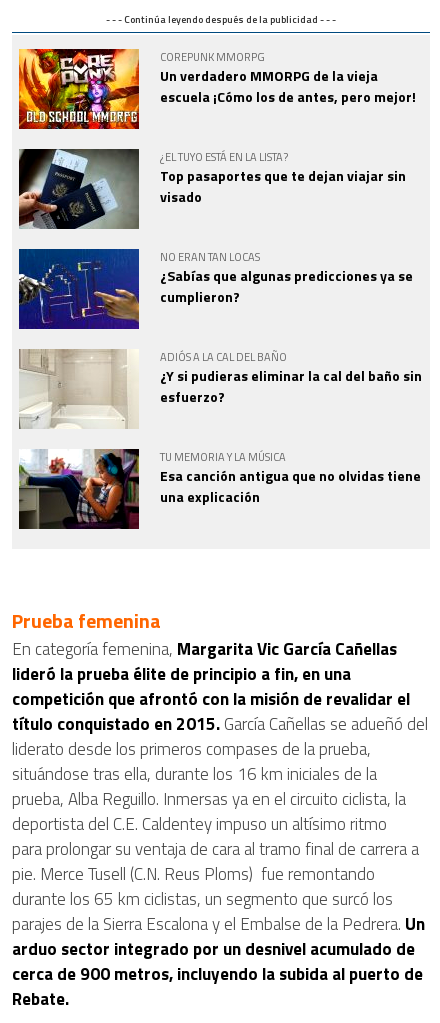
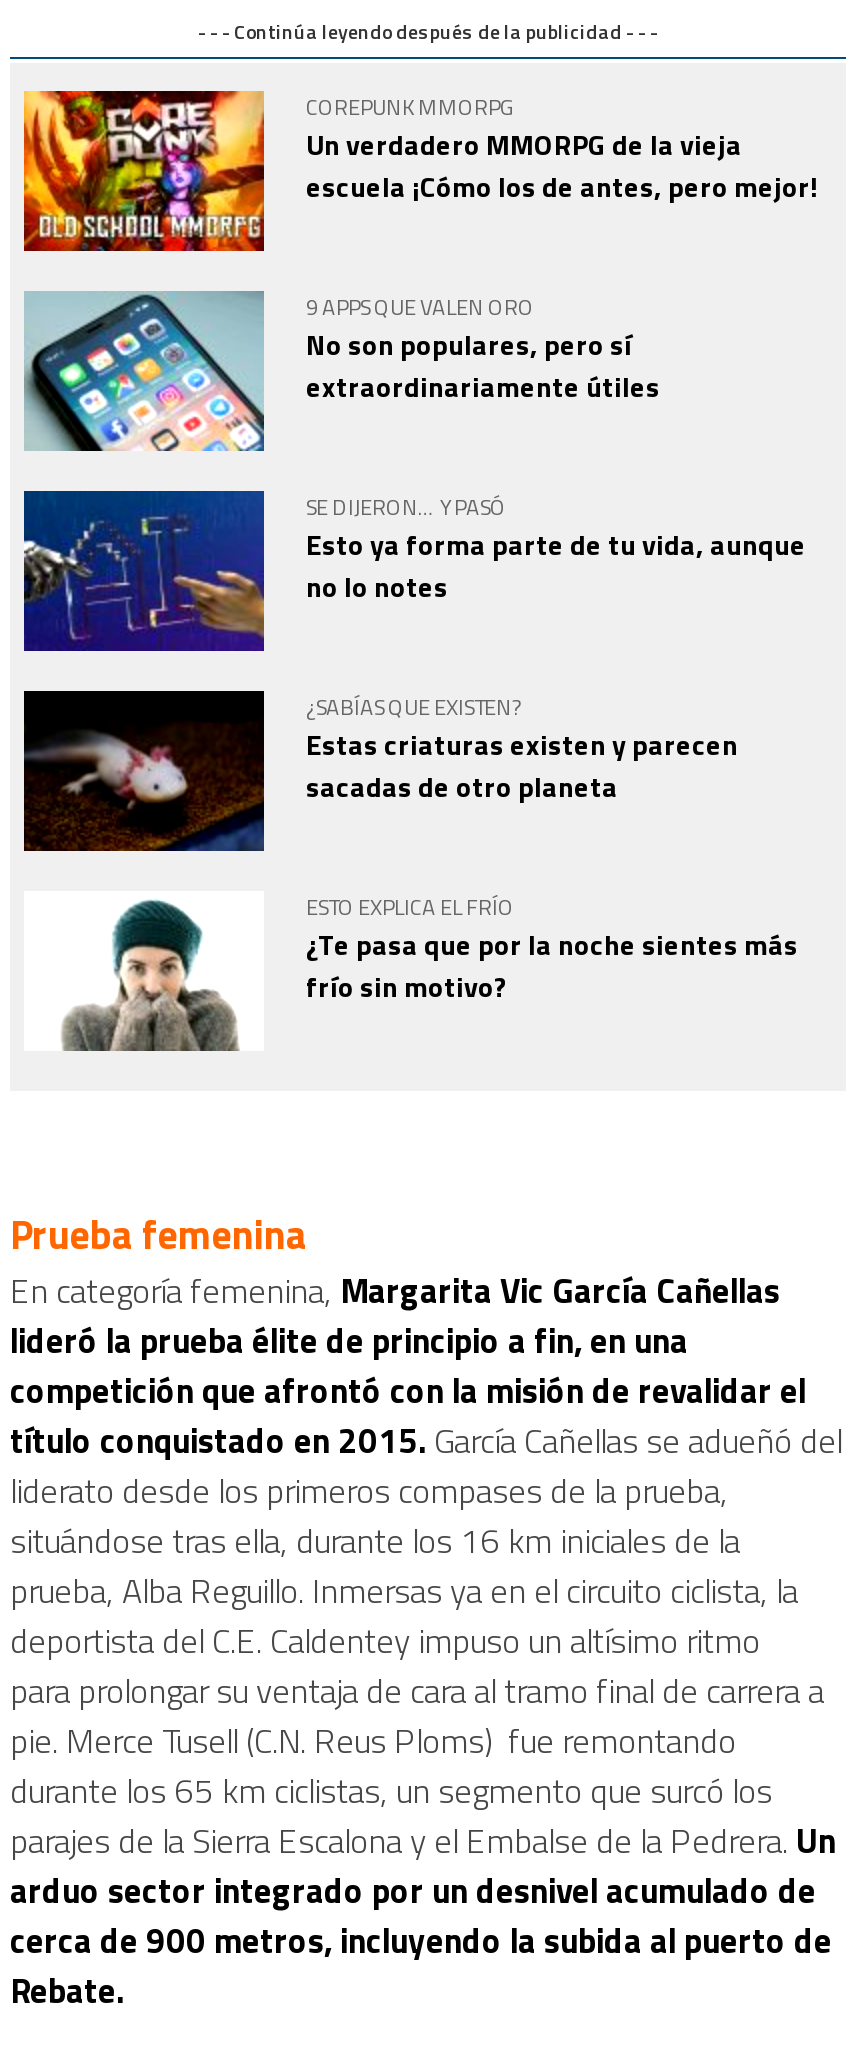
[18,148,406,230] [image] | ¿EL TUYO ESTÁ EN LA LISTA? | Top pasaportes que te dejan viajar sin | visado -> [24,290,660,453] [image] | 9 APPS QUE VALEN ORO | No son populares, pero sí | extraordinariamente útiles
[160,249,413,307] NO ERAN TAN LOCAS | ¿Sabías que algunas predicciones ya se | cumplieron? -> [306,490,806,606] SE DIJERON… Y PASÓ | Esto ya forma parte de tu vida, aunque | no lo notes
[19,349,422,429] [image] | ADIÓS A LA CAL DEL BAÑO | ¿Y si pudieras eliminar la cal del baño sin | esfuerzo? -> [22,689,738,853] [image] | ¿SABÍAS QUE EXISTEN? | Estas criaturas existen y parecen | sacadas de otro planeta
[18,448,421,530] [image] | TU MEMORIA Y LA MÚSICA | Esa canción antigua que no olvidas tiene | una explicación -> [24,890,798,1053] [image] | ESTO EXPLICA EL FRÍO | ¿Te pasa que por la noche sientes más | frío sin motivo?

